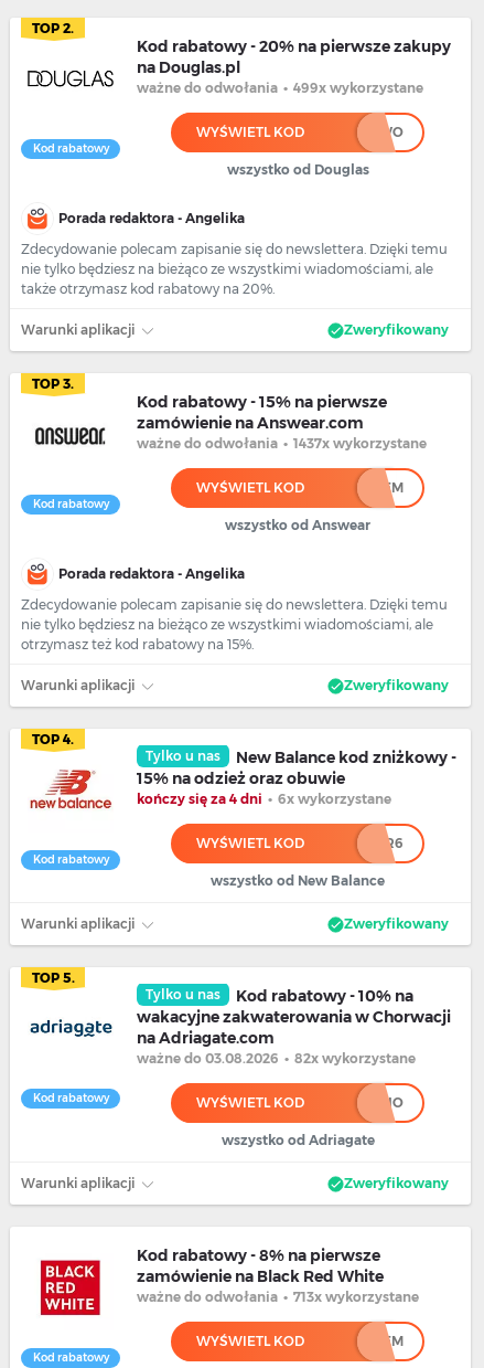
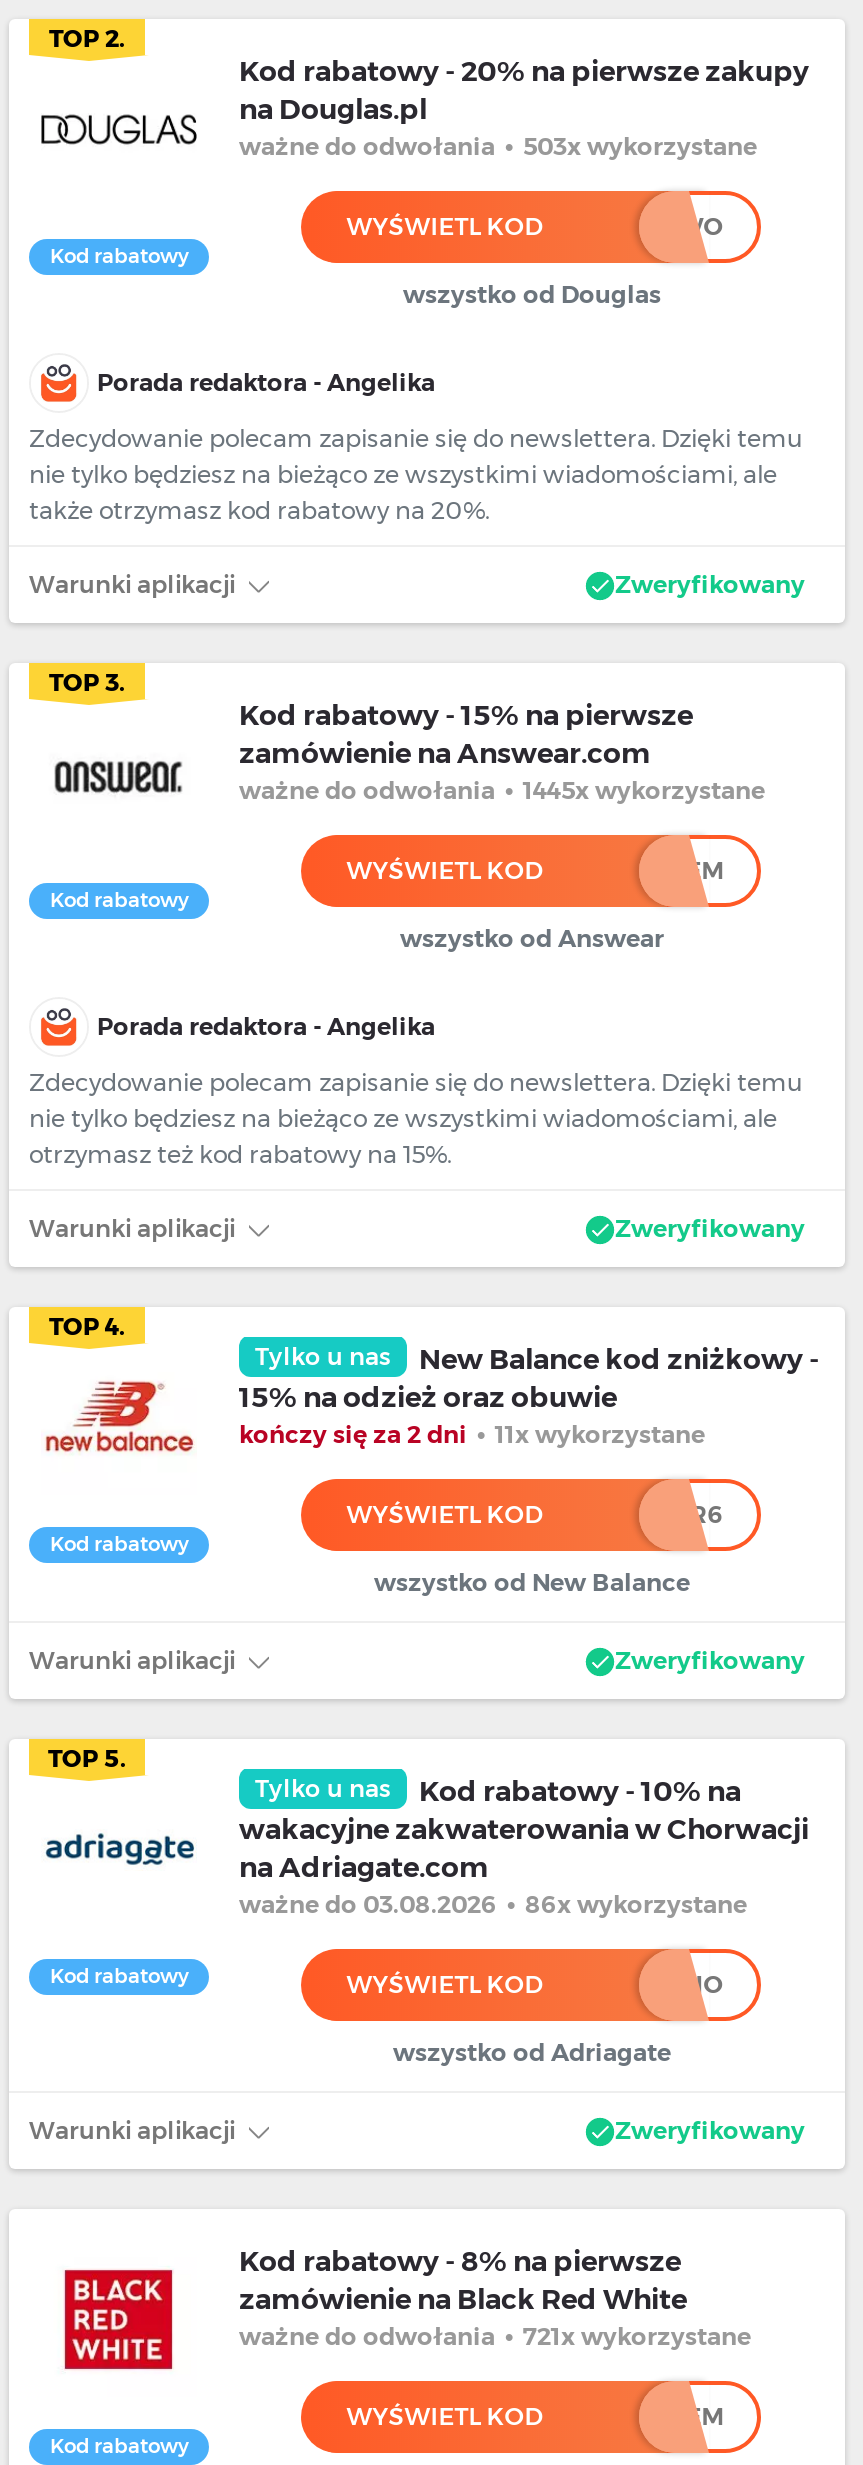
[137,79,423,96] ważne do odwołania • 499x wykorzystane -> [239,131,757,161] ważne do odwołania • 503x wykorzystane
[137,435,427,452] ważne do odwołania • 1437x wykorzystane -> [239,775,765,805] ważne do odwołania • 1445x wykorzystane
[137,791,391,807] kończy się za 4 dni • 6x wykorzystane -> [239,1419,705,1449] kończy się za 2 dni • 11x wykorzystane
[137,1050,416,1067] ważne do 03.08.2026 • 82x wykorzystane -> [239,1889,747,1919] ważne do 03.08.2026 • 86x wykorzystane
[137,1289,419,1305] ważne do odwołania • 713x wykorzystane -> [239,2321,751,2351] ważne do odwołania • 721x wykorzystane

